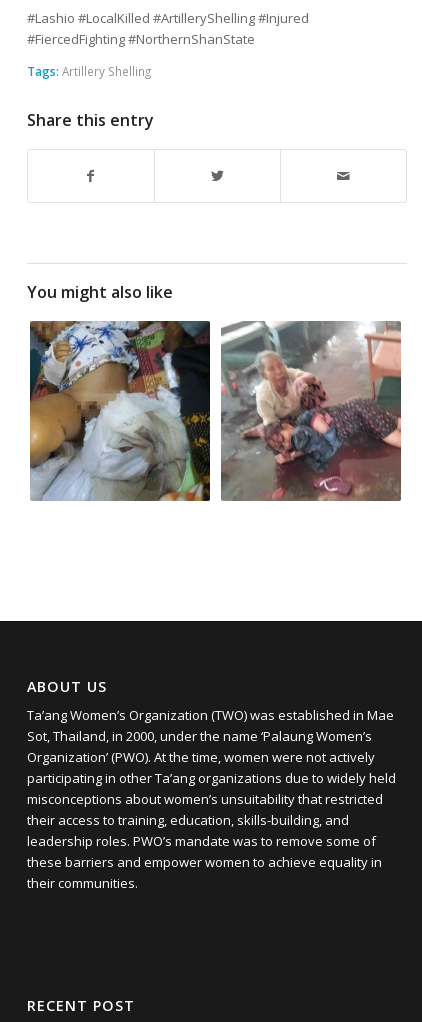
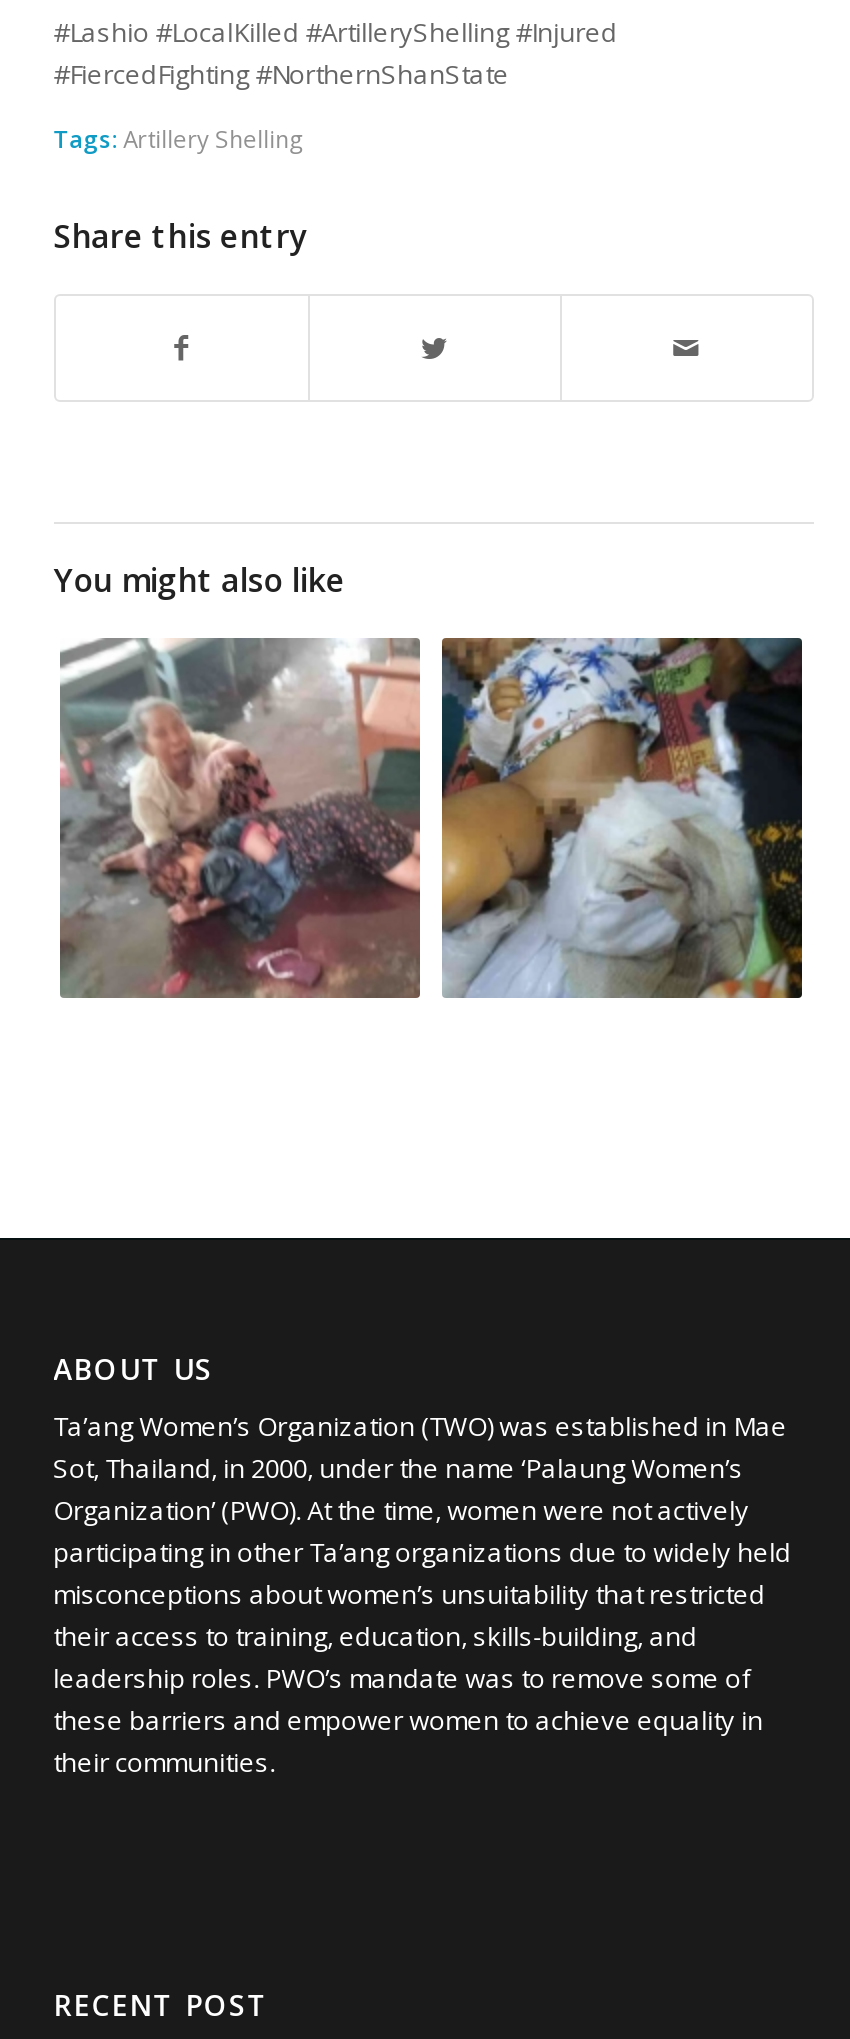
[29,320,211,501] [image] -> [58,636,422,1000] [image]
[220,320,402,502] [image] -> [440,636,804,998] [image]

